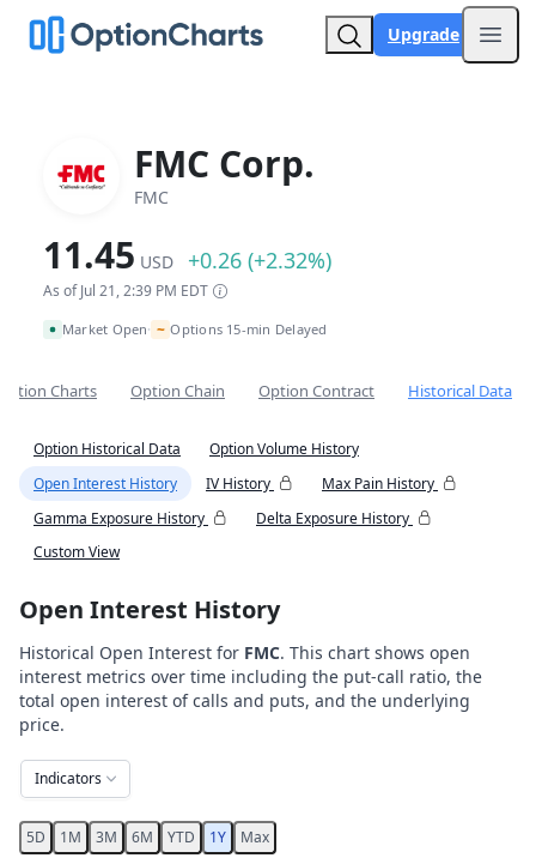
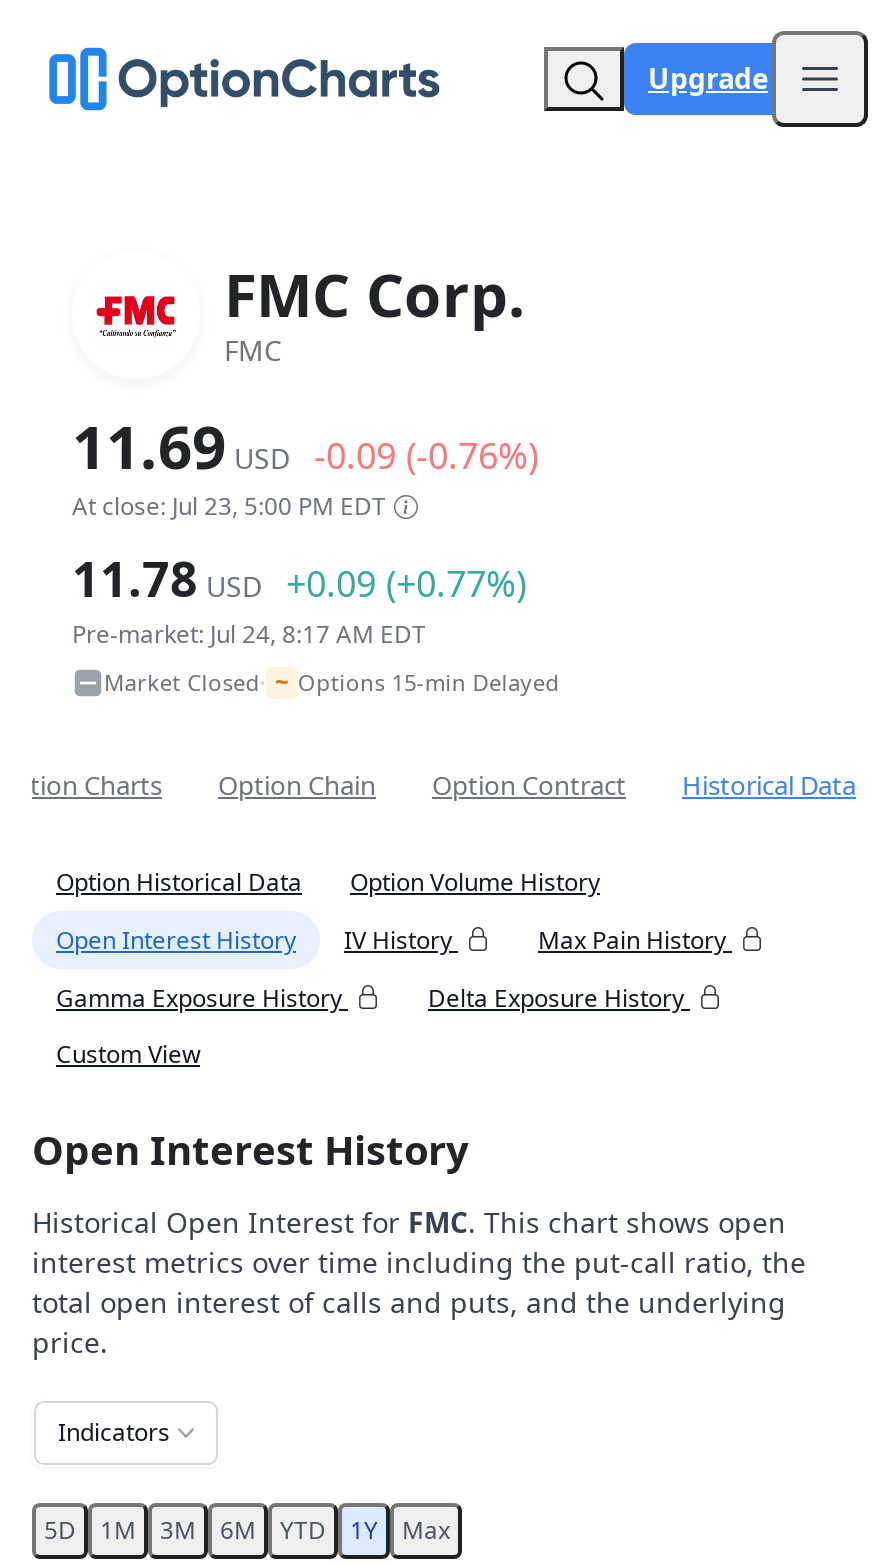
[43,230,331,339] 11.45 USD +0.26 (+2.32%) | As of Jul 21, 2:39 PM EDT | Market Open • ~ Options 15-min Delayed -> [72,405,560,697] 11.69 USD -0.09 (-0.76%) | At close: Jul 23, 5:00 PM EDT | 11.78 USD +0.09 (+0.77%) | Pre-market: Jul 24, 8:17 AM EDT | Market Closed • ~ Options 15-min Delayed

